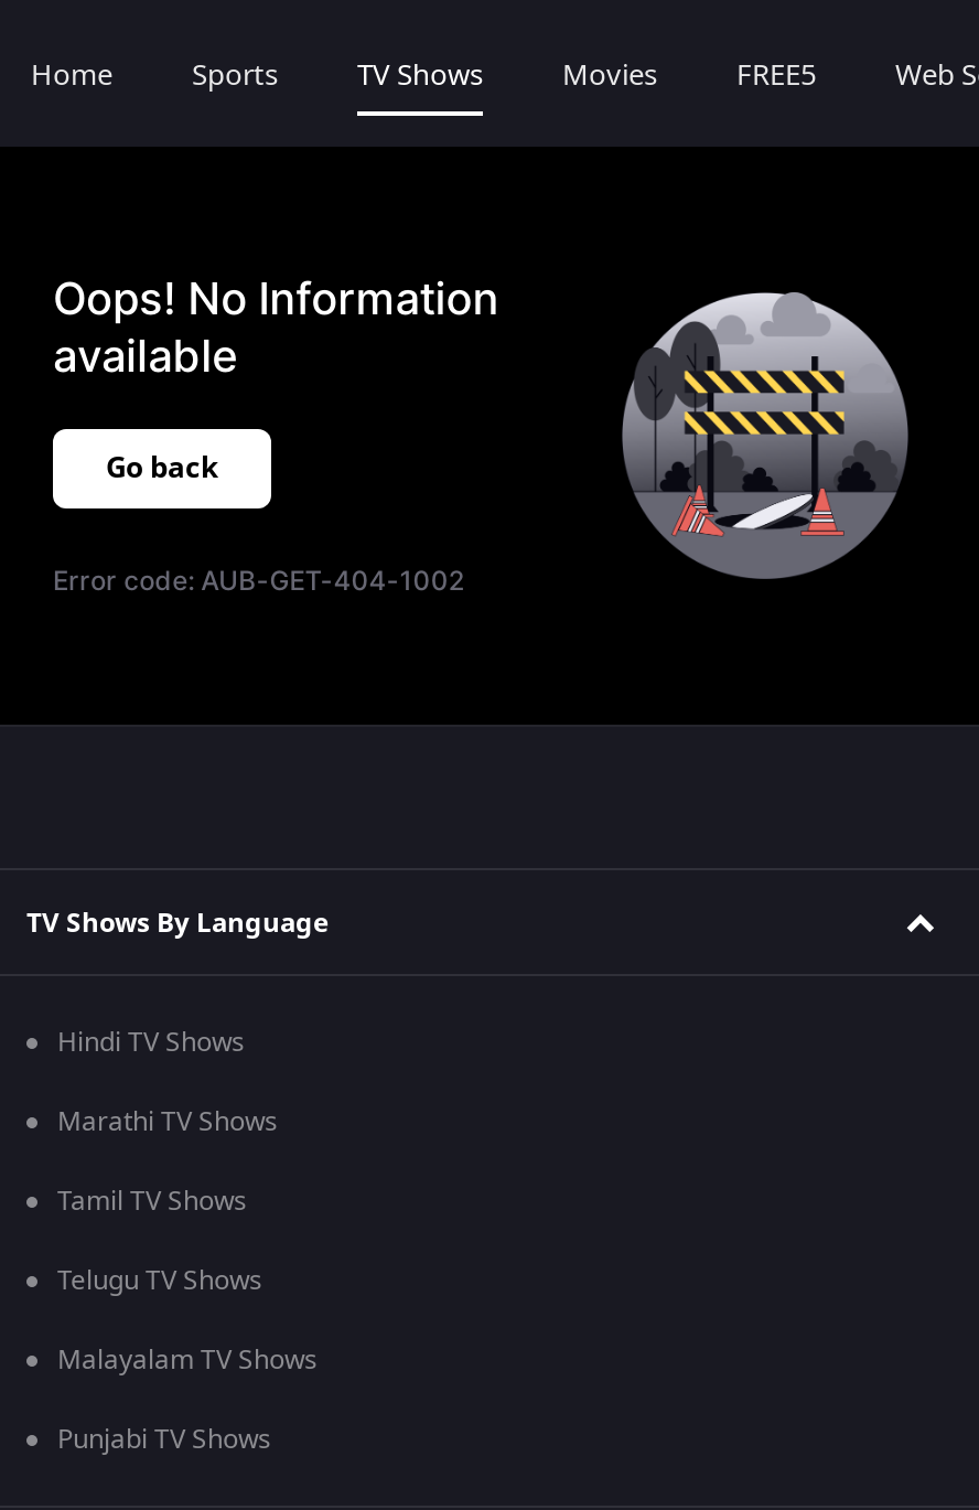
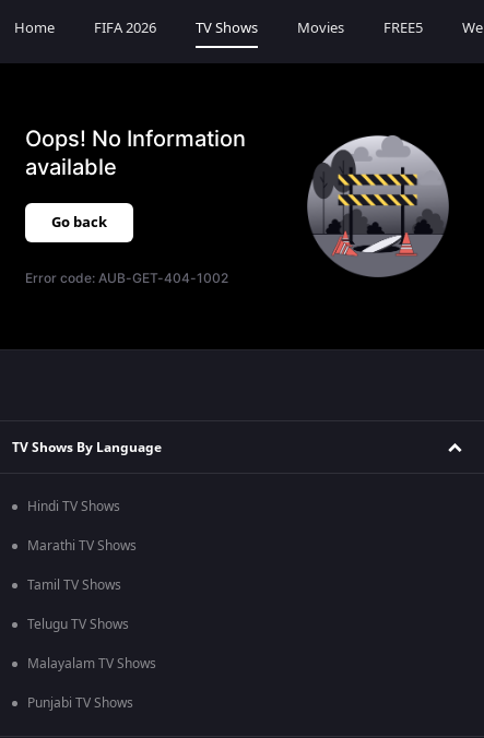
[192,54,278,96] Sports -> [94,17,156,38] FIFA 2026

